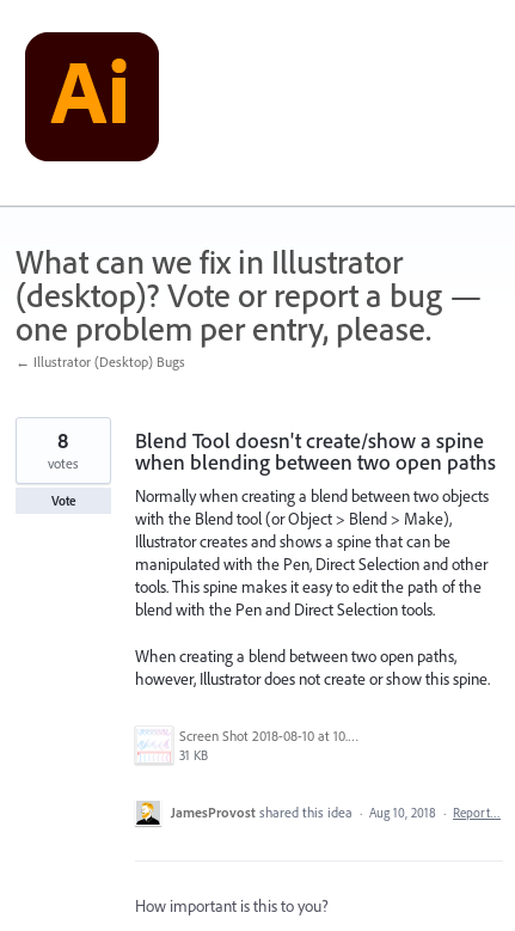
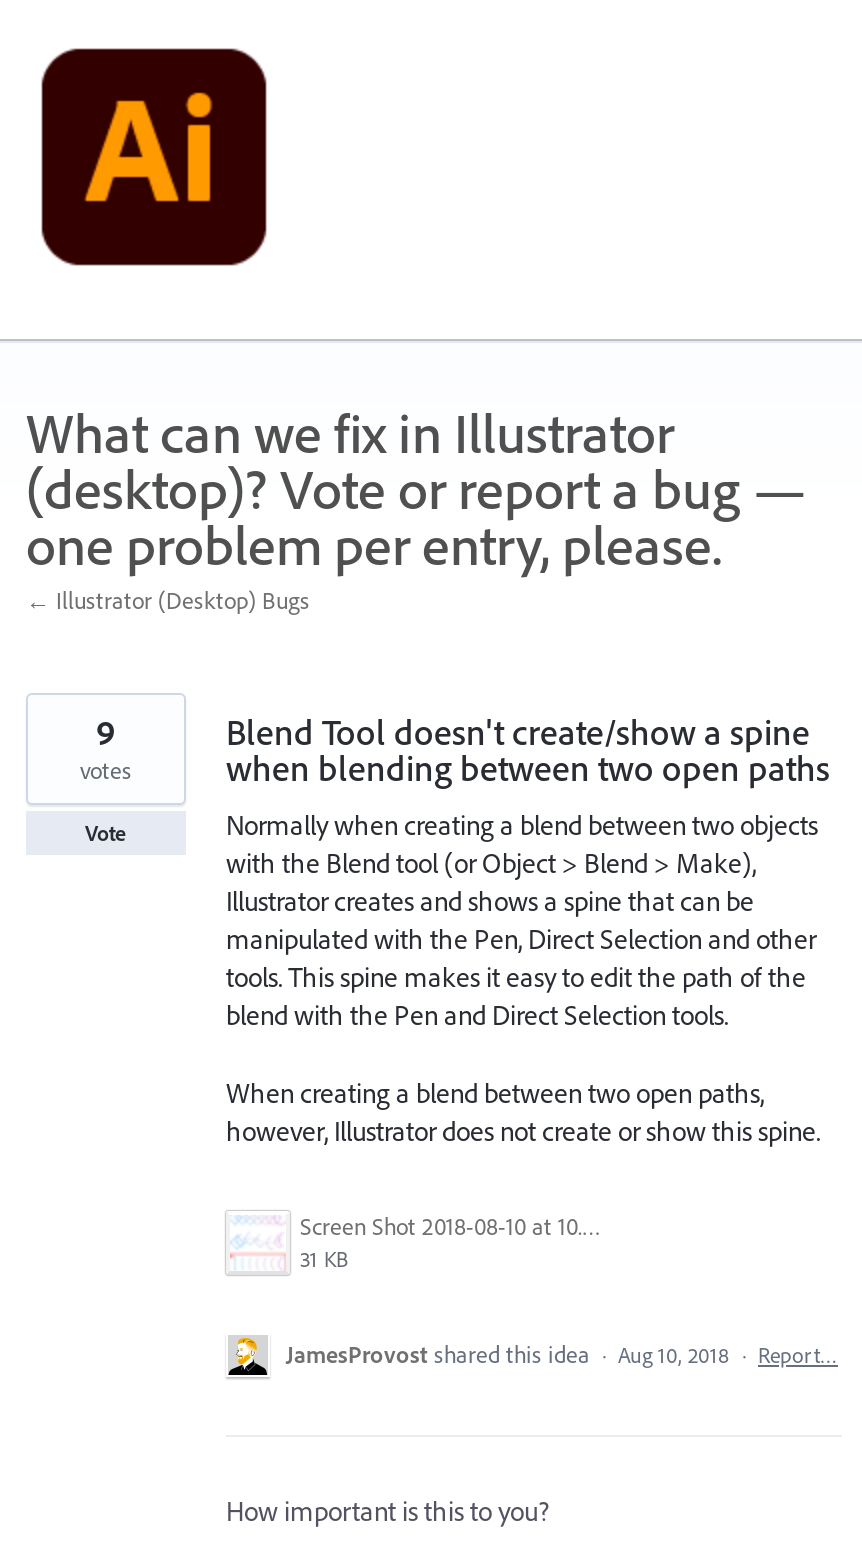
[57,427,69,454] 8 -> [96,709,116,755] 9

